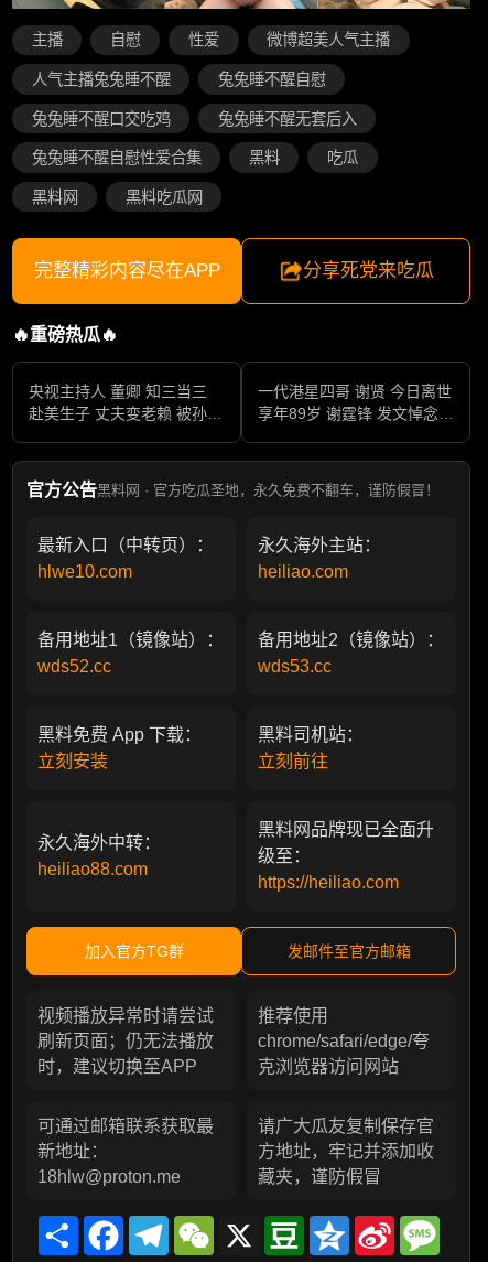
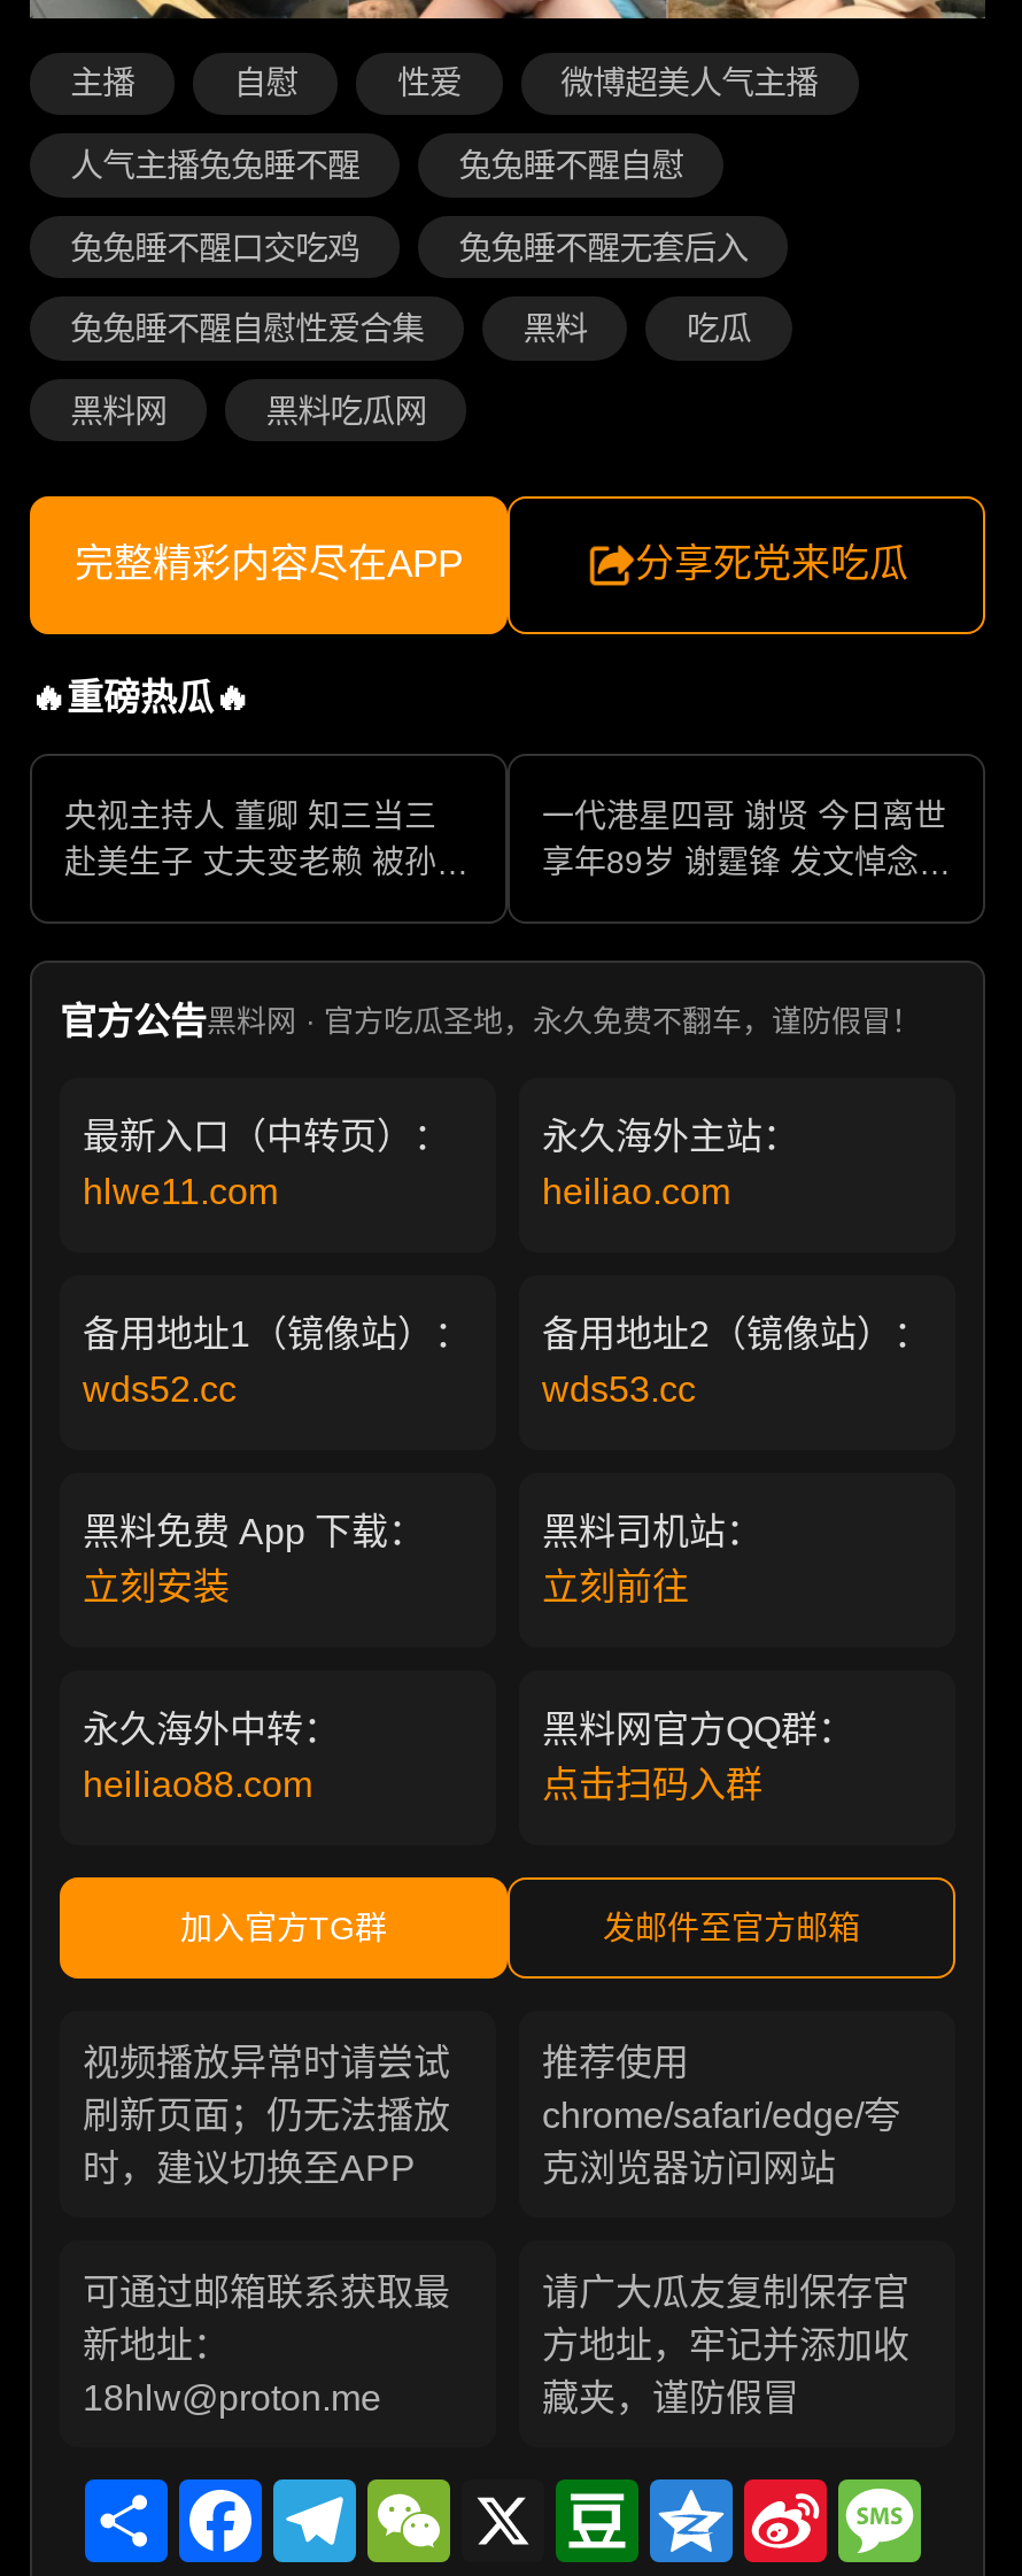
[37,563,132,581] hlwe10.com -> [83,1173,278,1212] hlwe11.com
[258,821,434,892] 黑料网品牌现已全面升 | 级至： | https://heiliao.com -> [542,1711,854,1805] 黑料网官方QQ群： | 点击扫码入群

